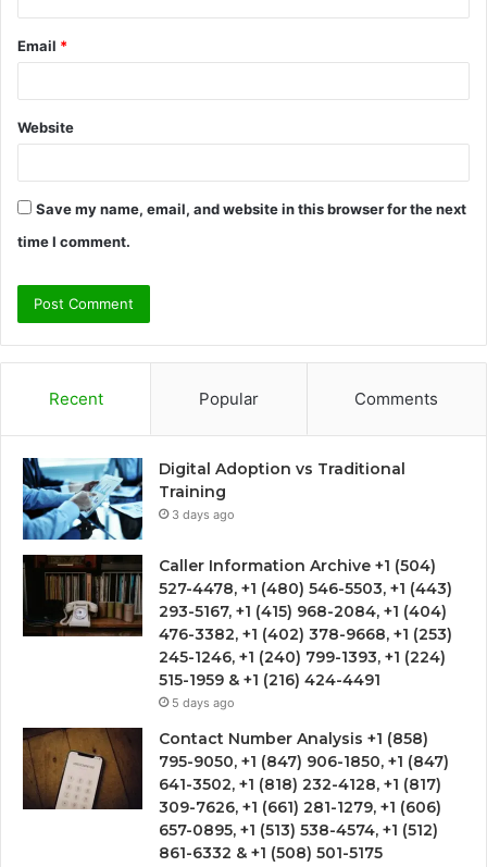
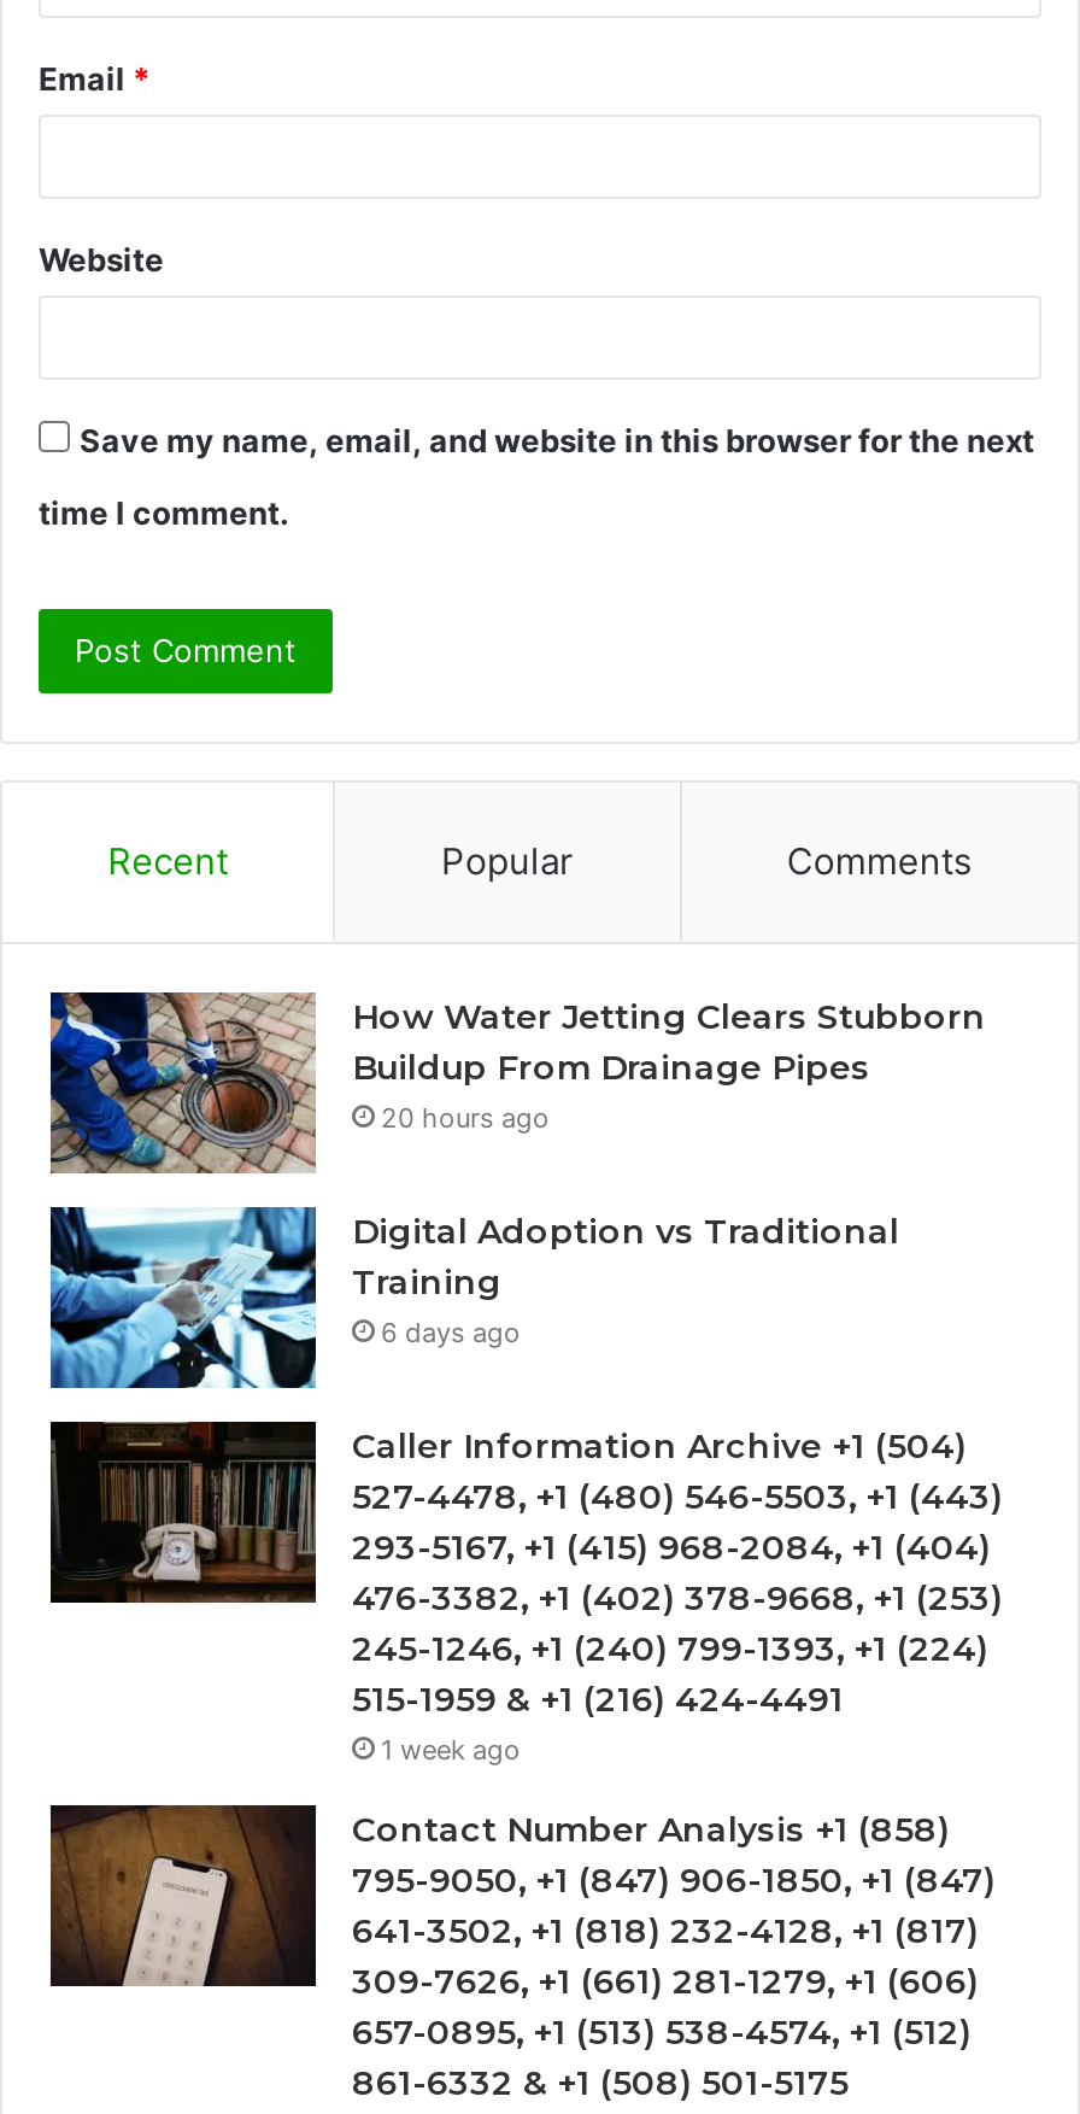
none -> [48,990,986,1176] [image] | How Water Jetting Clears Stubborn | Buildup From Drainage Pipes | 20 hours ago
[172,507,235,523] 3 days ago -> [381,1317,521,1350] 6 days ago
[172,696,235,711] 5 days ago -> [381,1734,521,1768] 1 week ago

